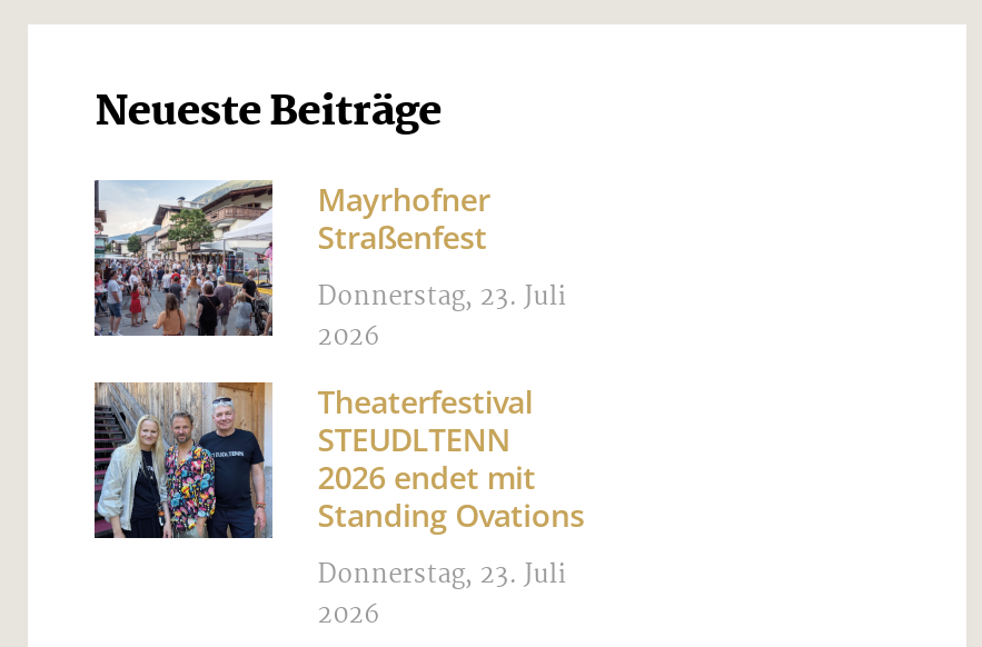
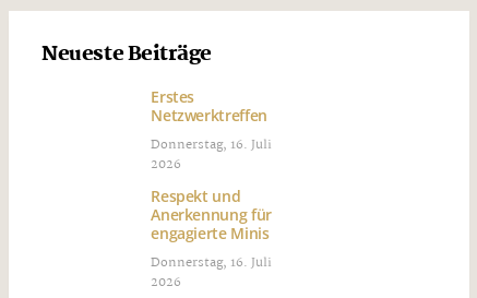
[92,178,275,338] [image] -> none
[317,177,495,257] Mayrhofner | Straßenfest -> [151,86,271,125] Erstes | Netzwerktreffen
[317,277,567,317] Donnerstag, 23. Juli -> [151,135,272,155] Donnerstag, 16. Juli
[92,380,275,540] [image] -> none
[317,380,585,535] Theaterfestival | STEUDLTENN | 2026 endet mit | Standing Ovations -> [151,185,272,243] Respekt und | Anerkennung für | engagierte Minis
[317,555,567,595] Donnerstag, 23. Juli -> [151,253,272,273] Donnerstag, 16. Juli

